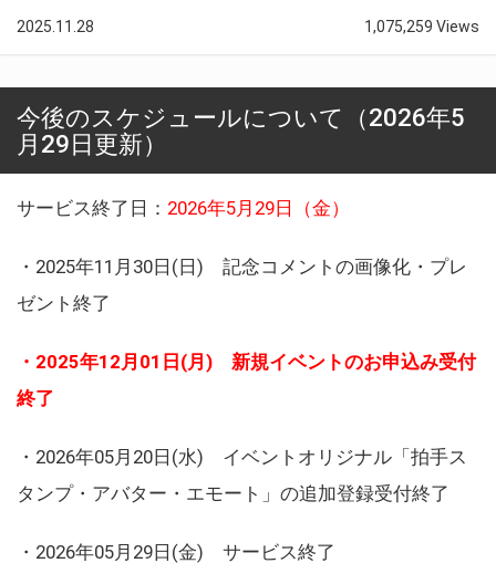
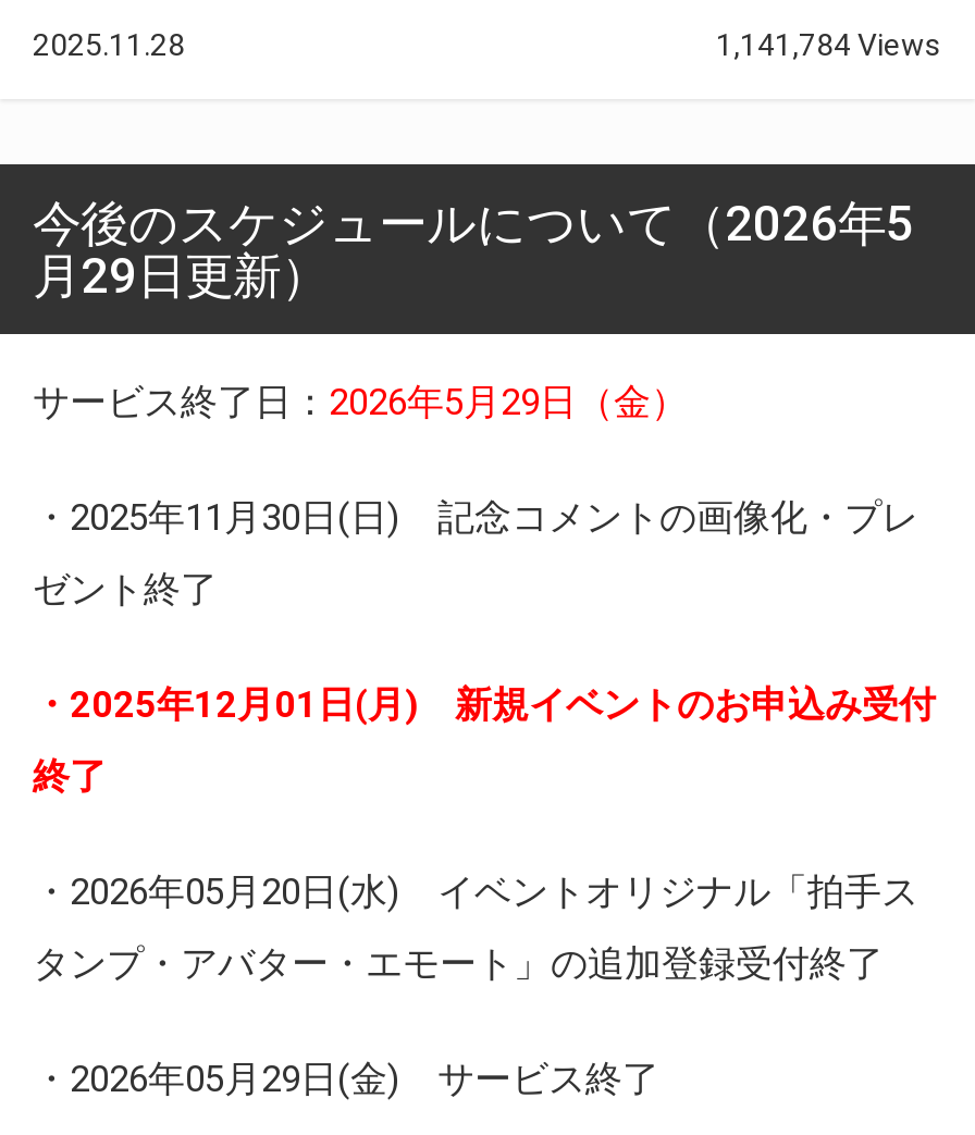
[364,17,479,35] 1,075,259 Views -> [716,27,942,62] 1,141,784 Views

